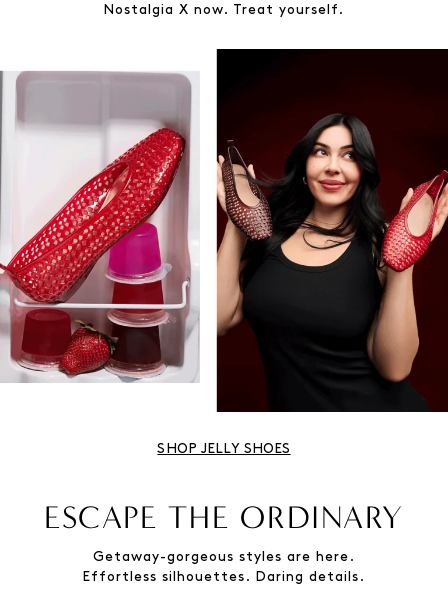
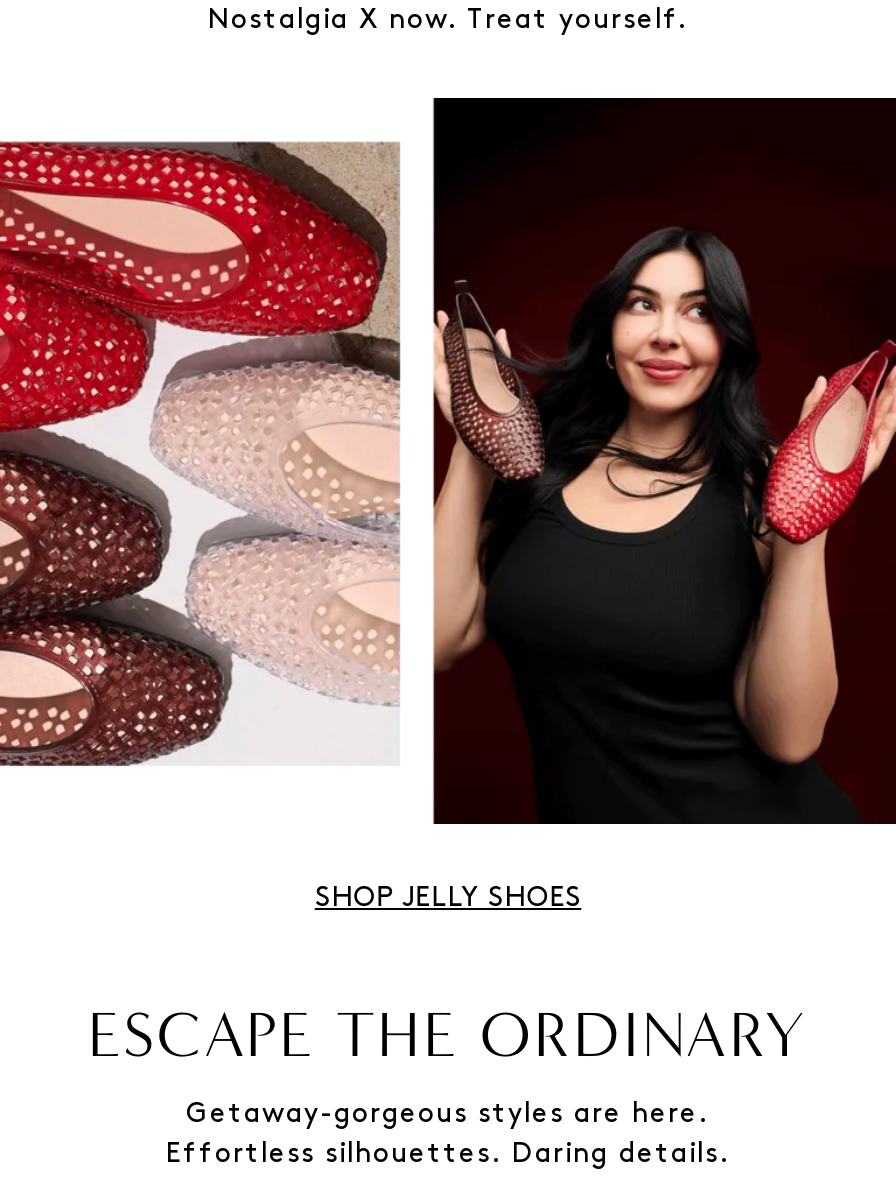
[3,71,200,383] [image] -> [6,140,402,768] [image]

